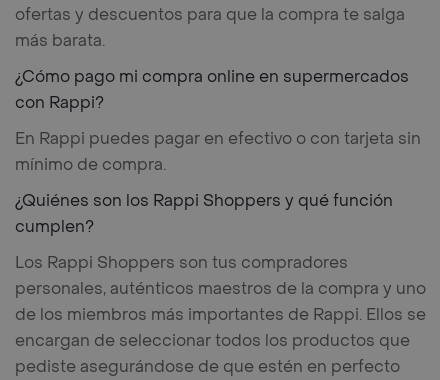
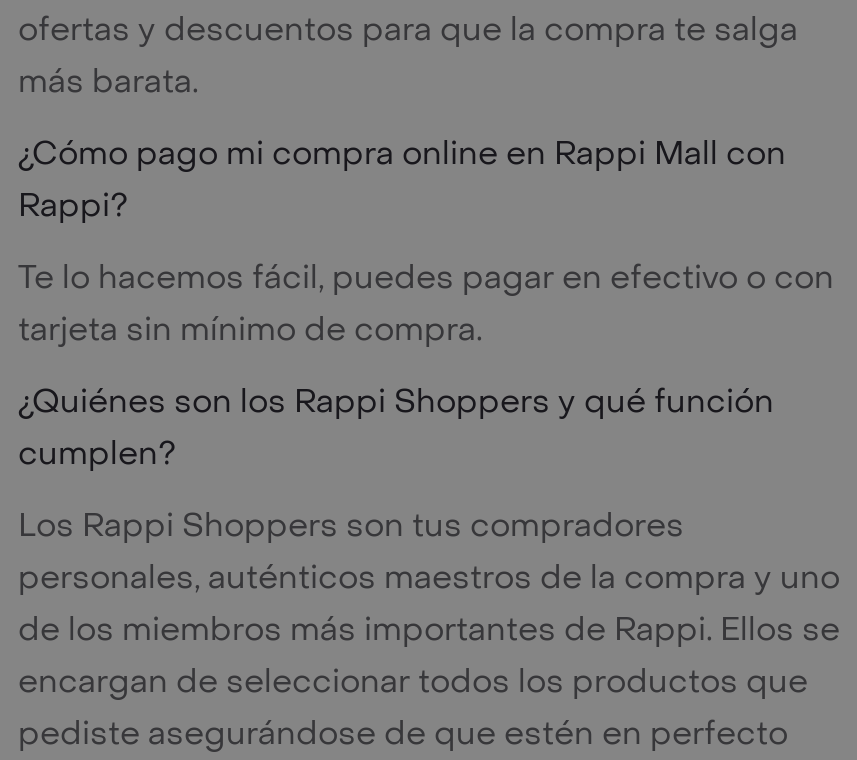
[15,66,409,113] ¿Cómo pago mi compra online en supermercados | con Rappi? -> [18,132,786,226] ¿Cómo pago mi compra online en Rappi Mall con | Rappi?
[15,128,421,175] En Rappi puedes pagar en efectivo o con tarjeta sin | mínimo de compra. -> [18,256,834,350] Te lo hacemos fácil, puedes pagar en efectivo o con | tarjeta sin mínimo de compra.

